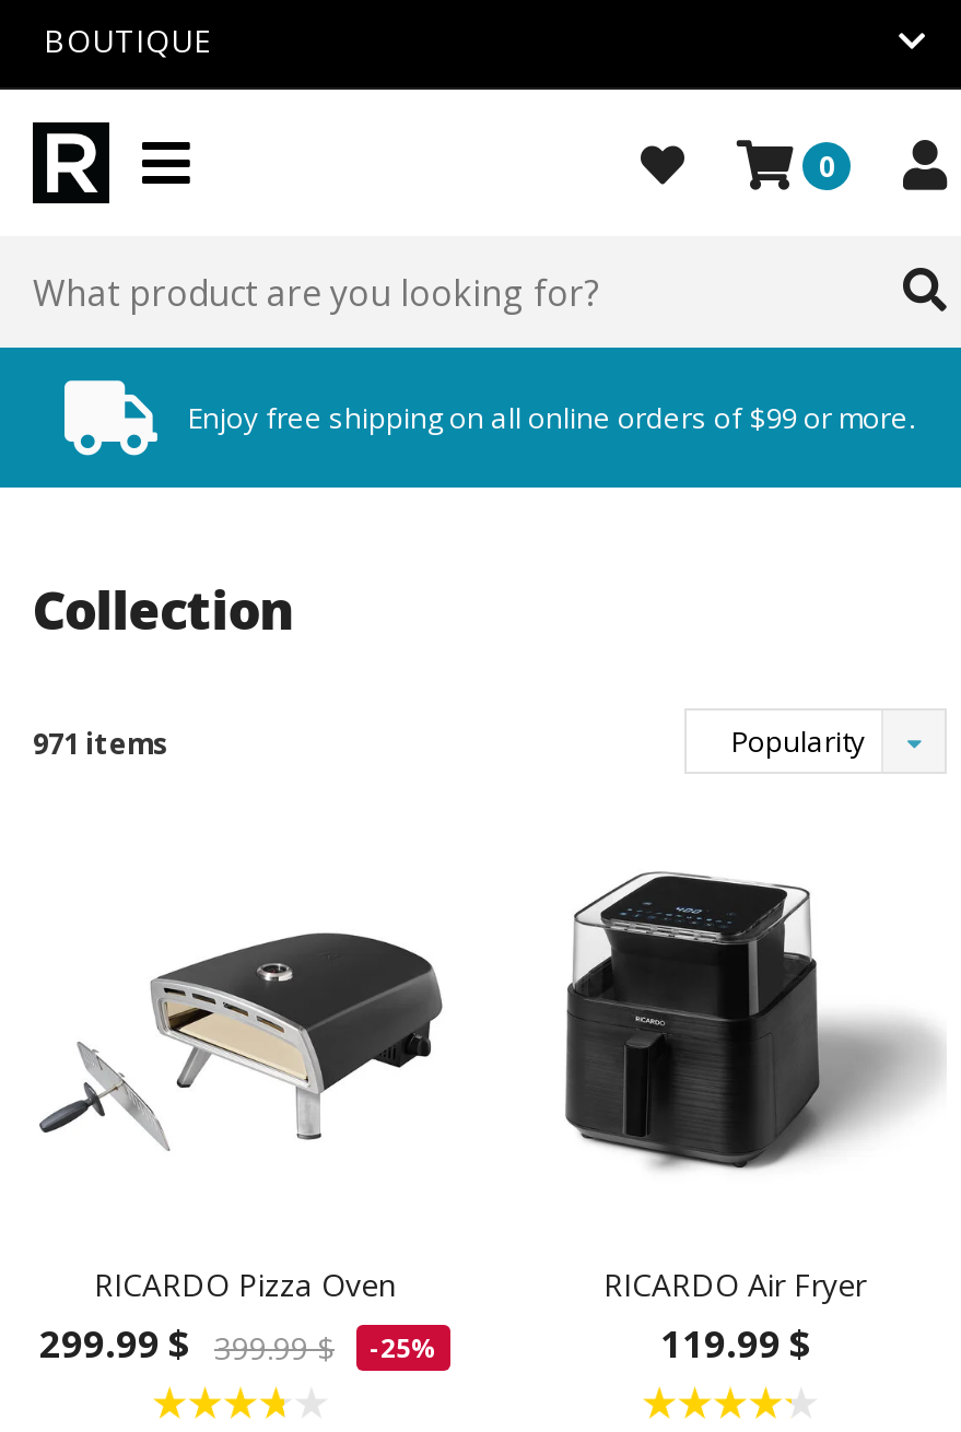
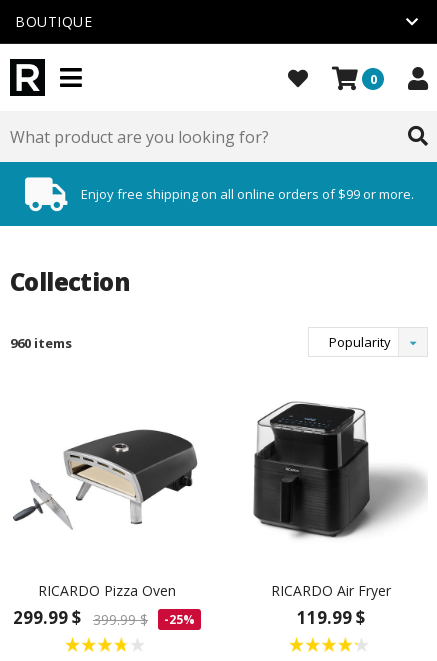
[33,724,168,763] 971 items -> [10,334,72,352] 960 items

